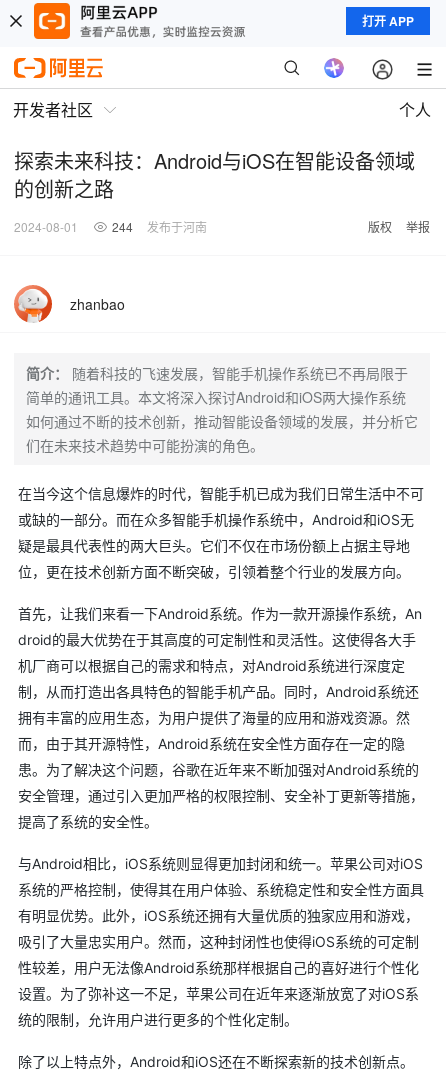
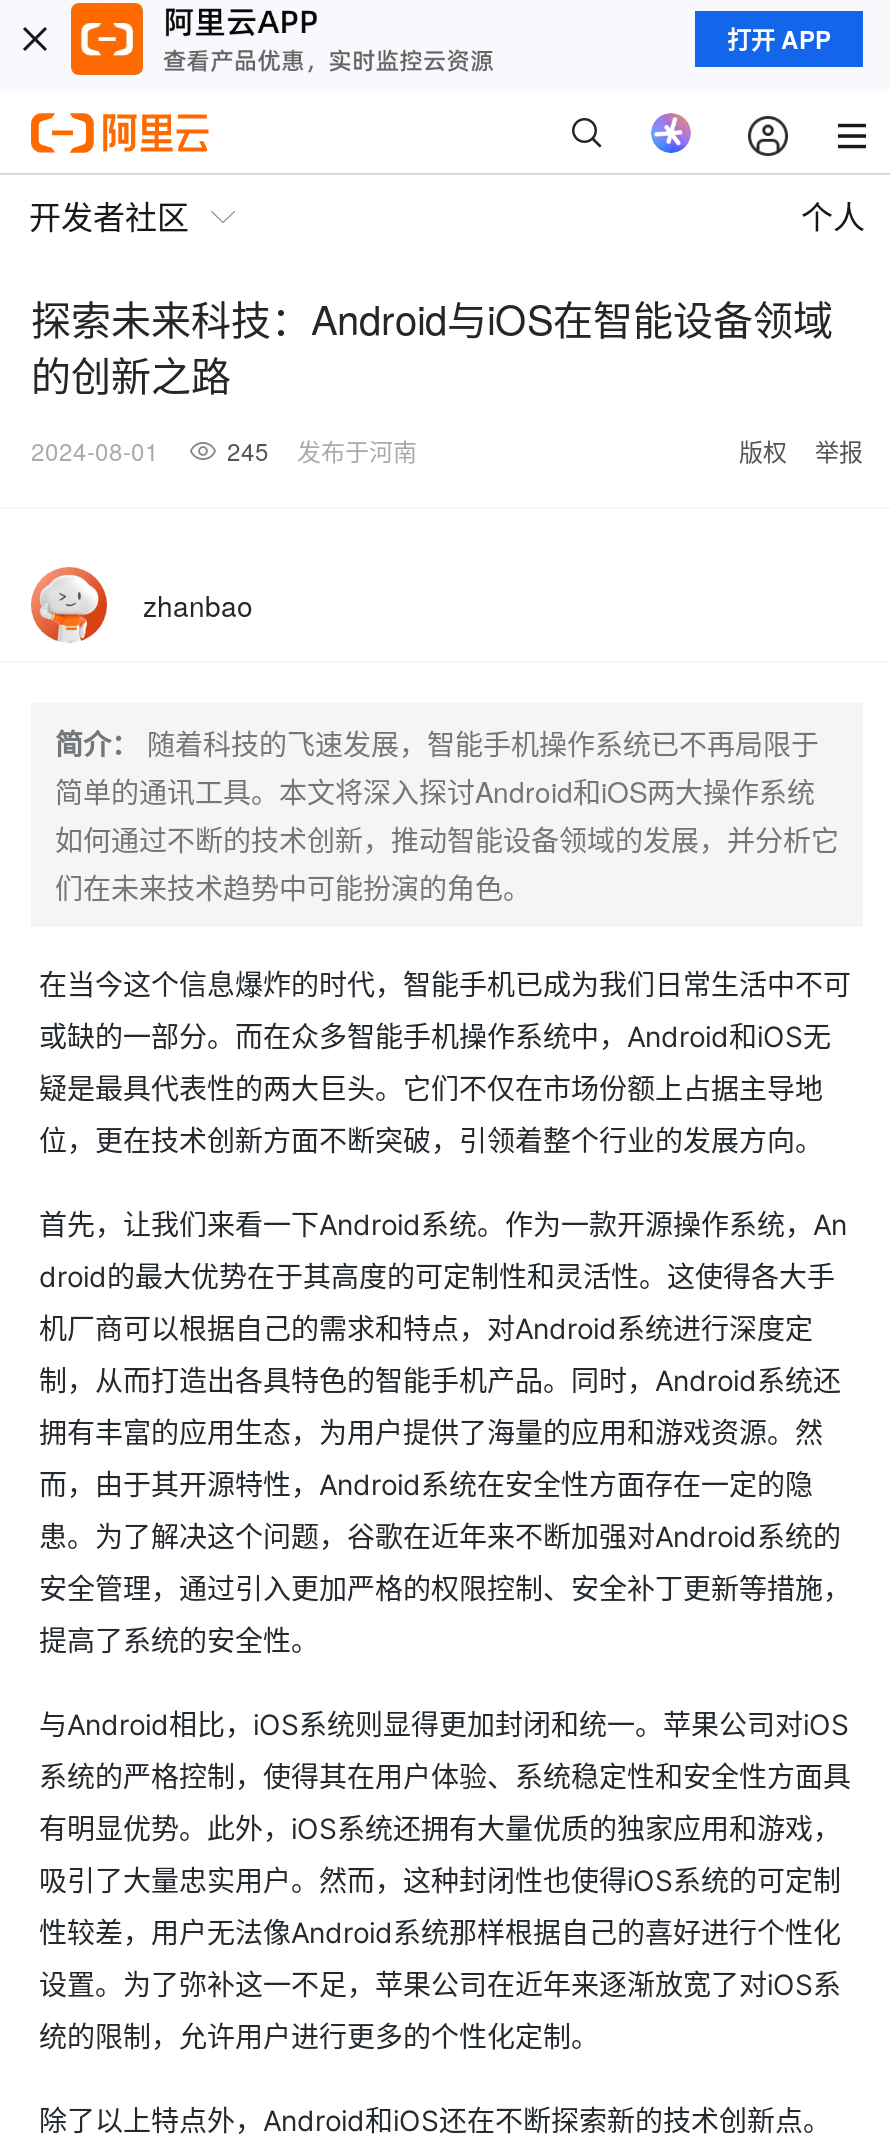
[14,218,207,235] 2024-08-01 244 发布于河南 -> [31,433,417,467] 2024-08-01 245 发布于河南

